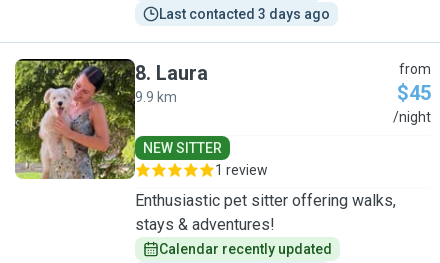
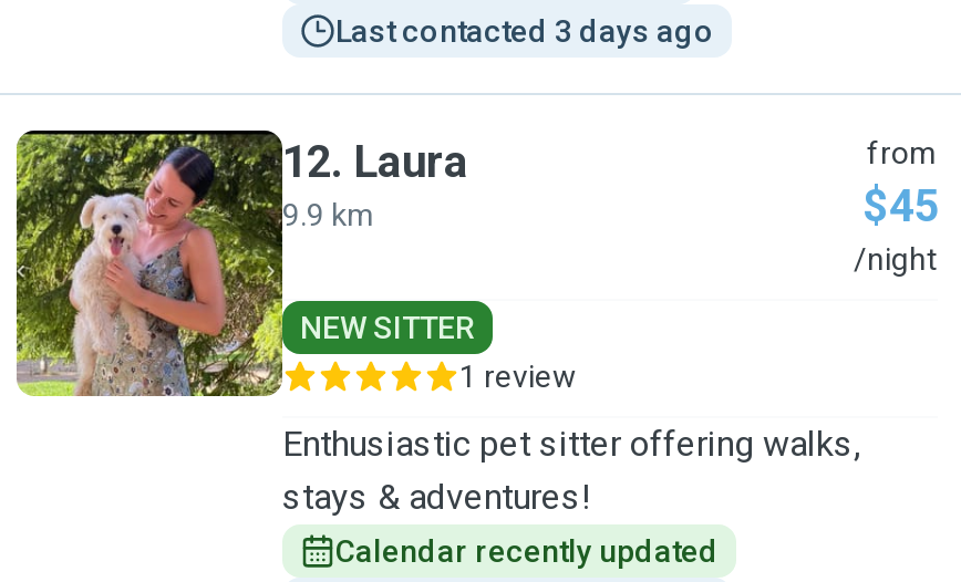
[135,61,208,85] 8. Laura -> [282,135,468,188] 12. Laura

